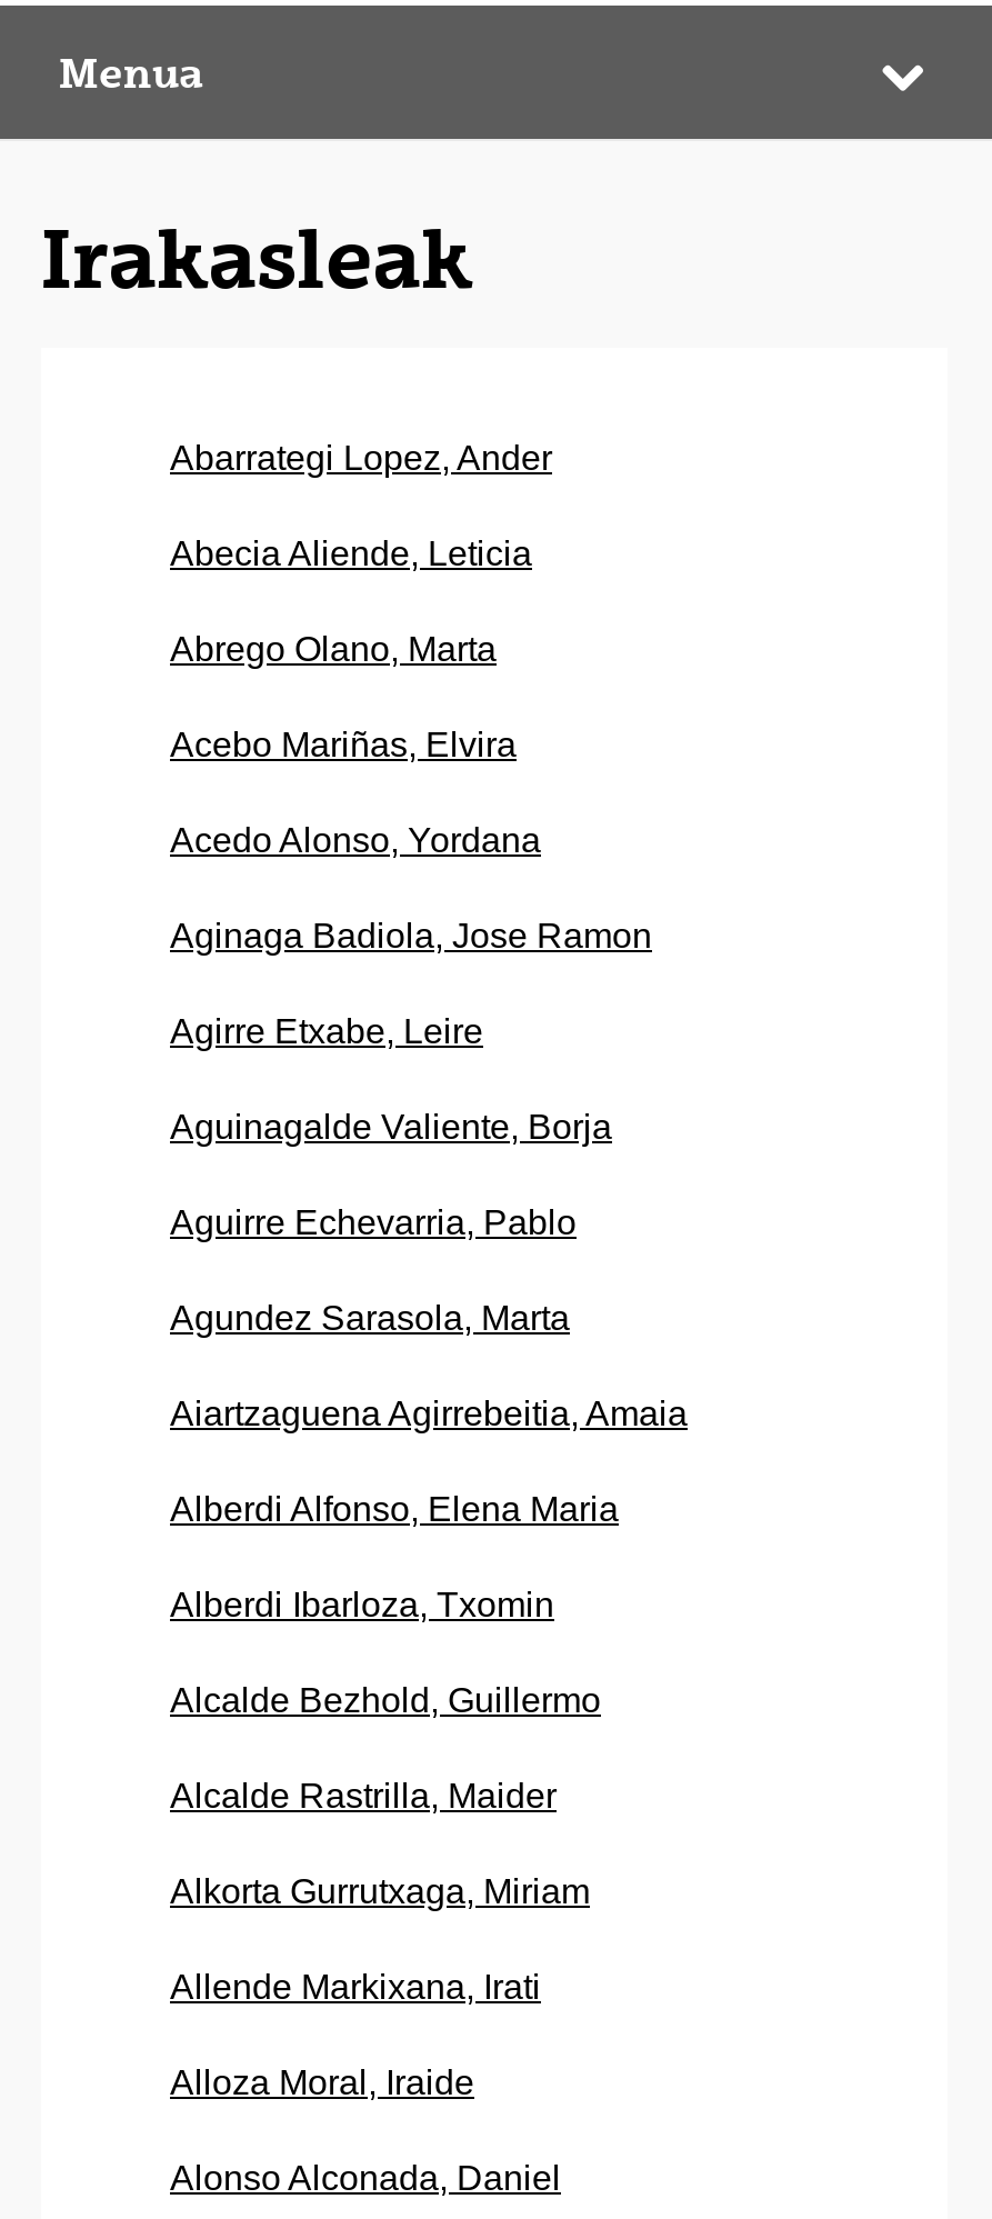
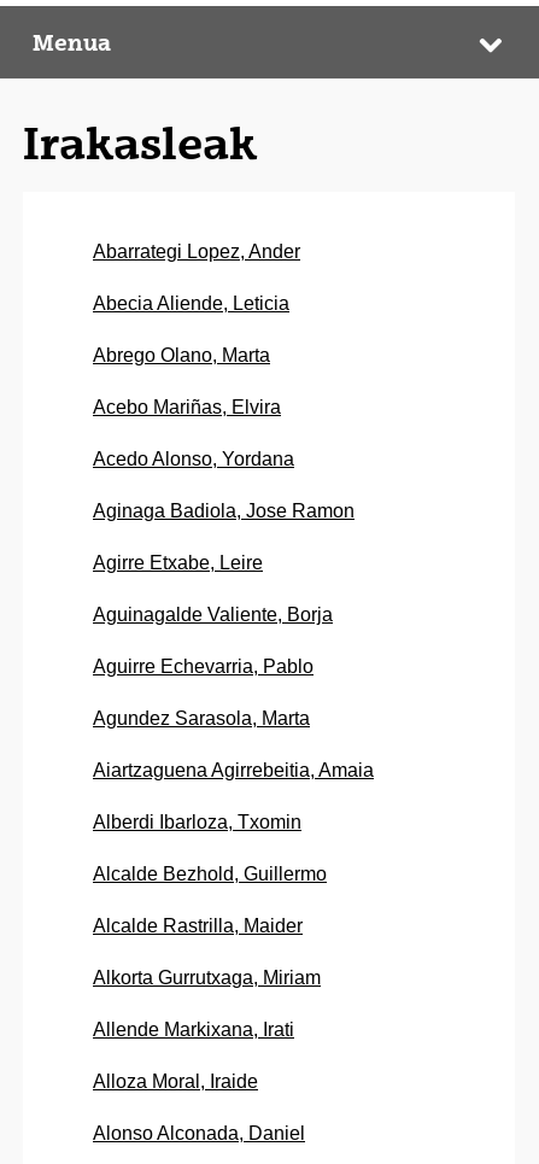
[170,1490,619,1528] Alberdi Alfonso, Elena Maria -> none

